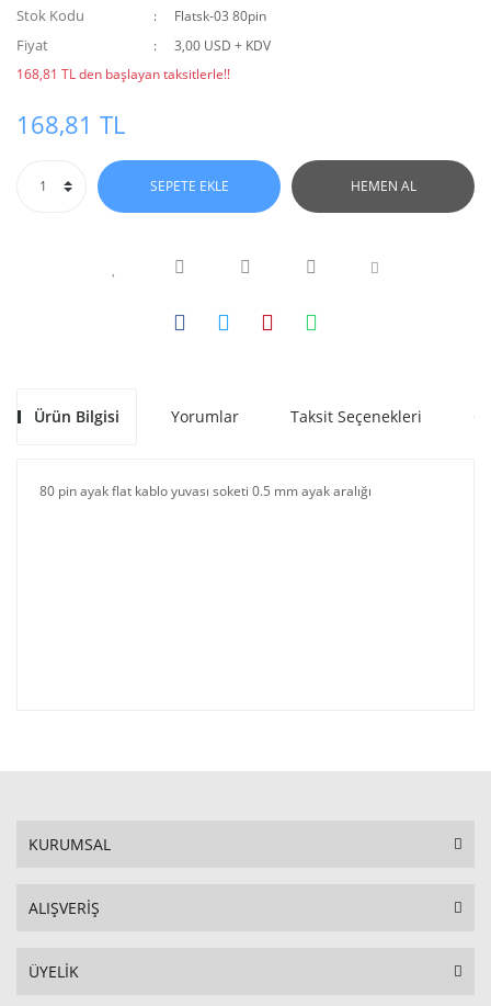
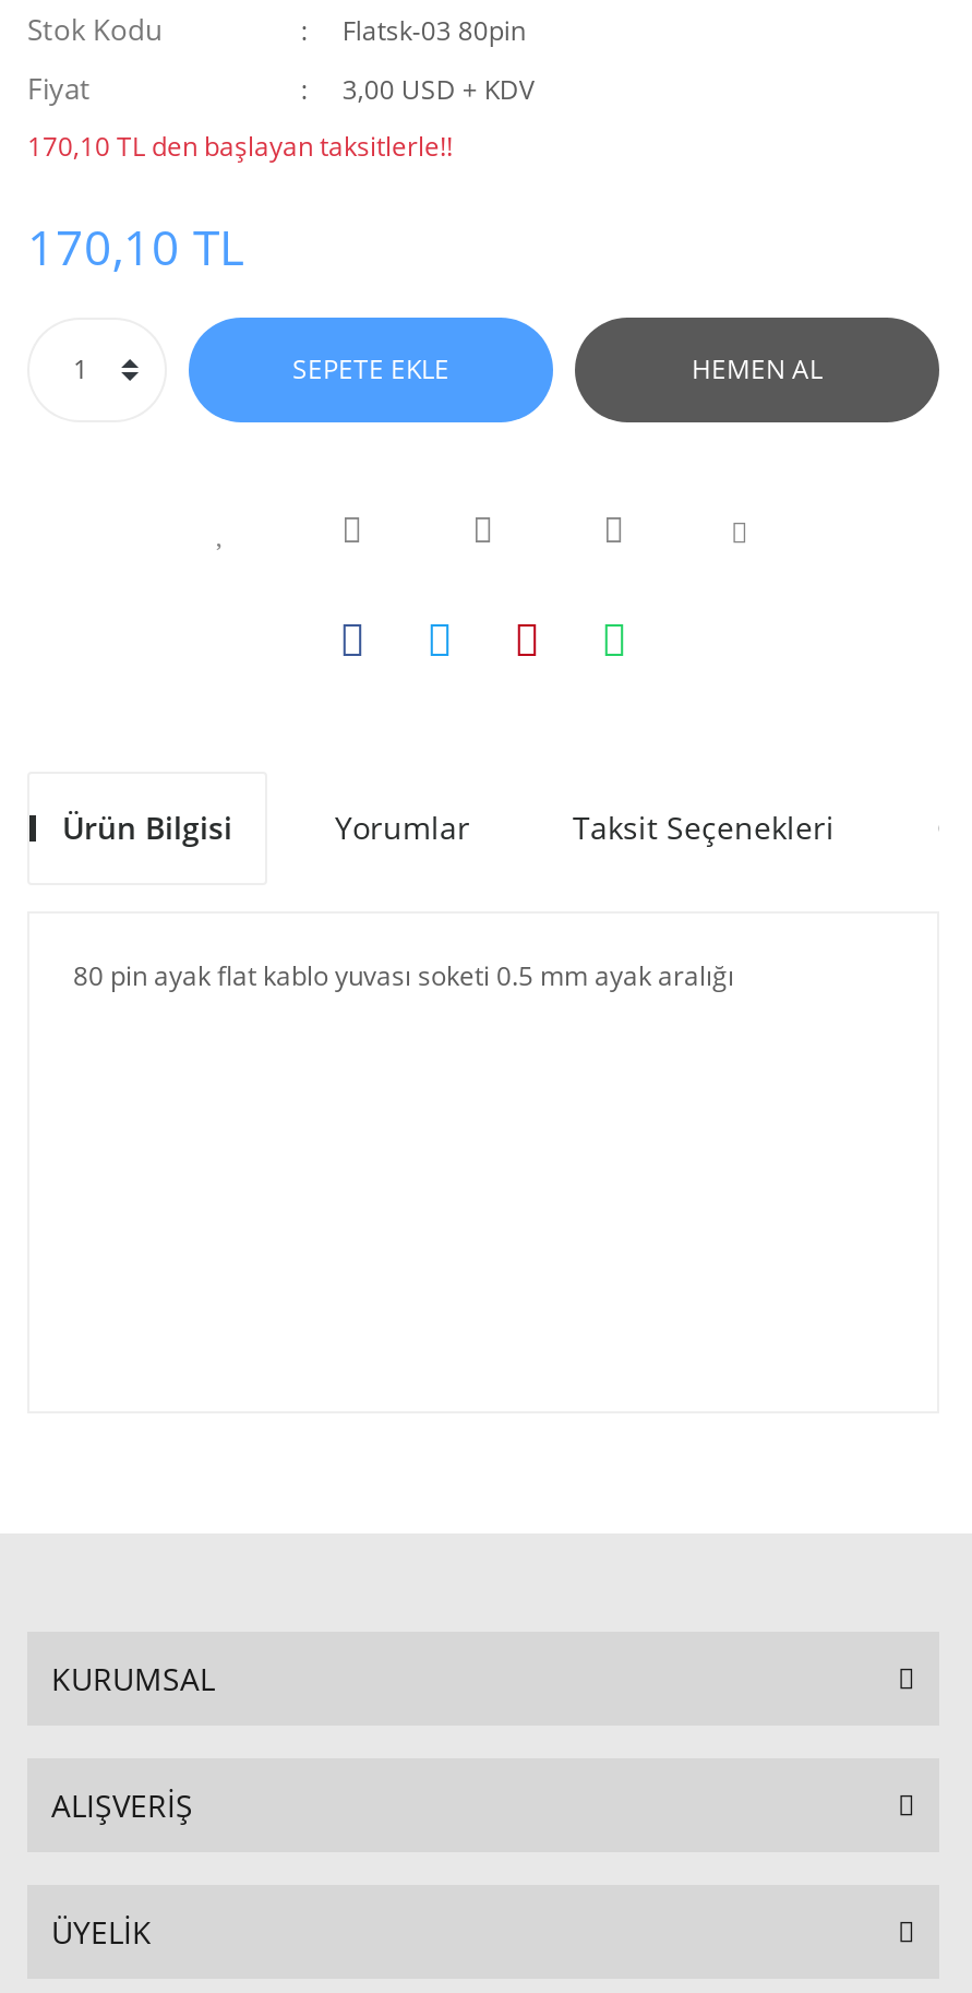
[16,65,230,83] 168,81 TL den başlayan taksitlerle!! -> [27,128,453,165] 170,10 TL den başlayan taksitlerle!!
[16,108,125,140] 168,81 TL -> [27,213,243,278] 170,10 TL

